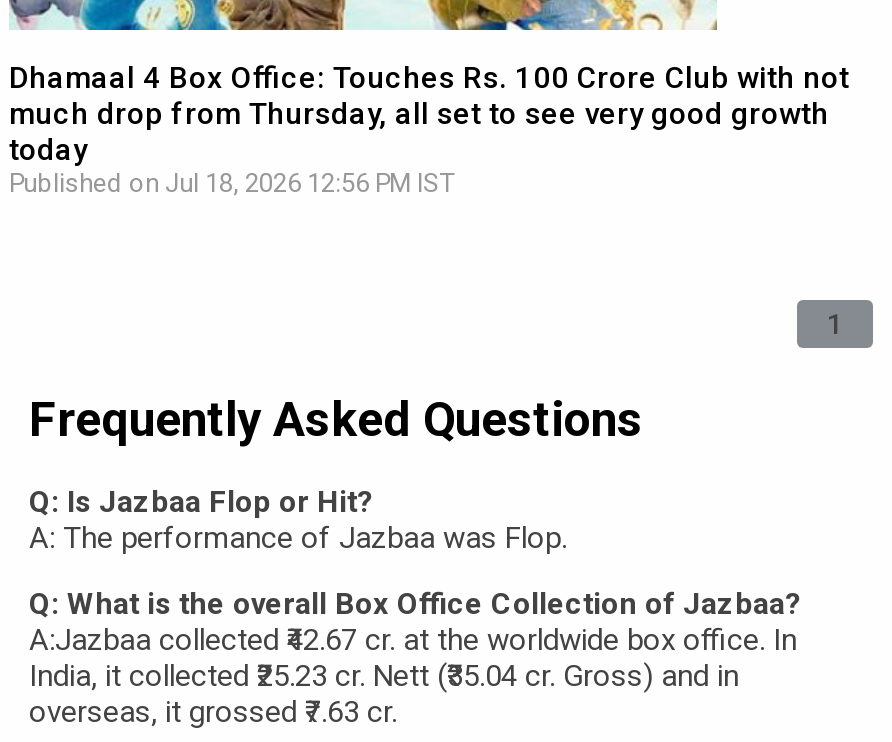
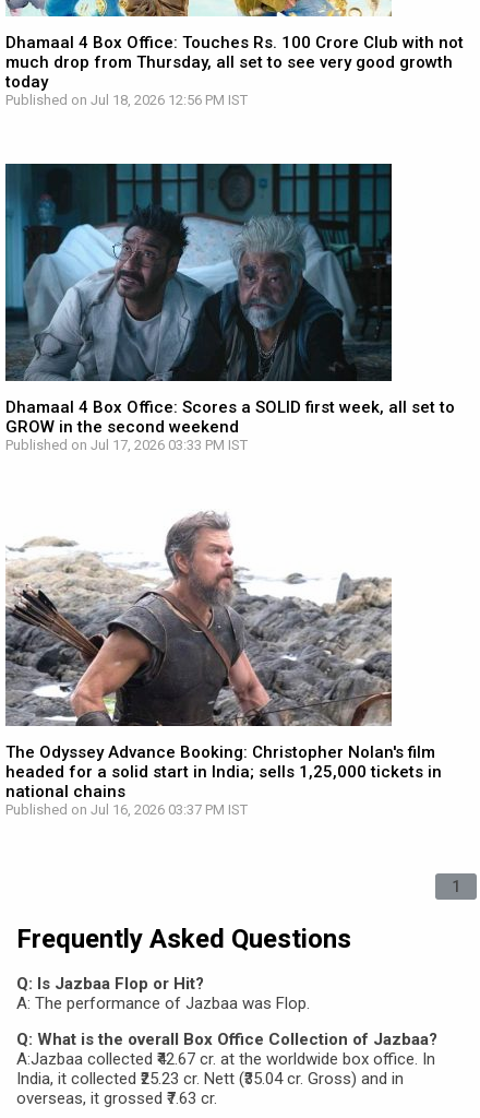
none -> [4,163,455,453] [image] | Dhamaal 4 Box Office: Scores a SOLID first week, all set to | GROW in the second weekend | Published on Jul 17, 2026 03:33 PM IST
none -> [5,512,442,818] [image] | The Odyssey Advance Booking: Christopher Nolan's film | headed for a solid start in India; sells 1,25,000 tickets in | national chains | Published on Jul 16, 2026 03:37 PM IST

